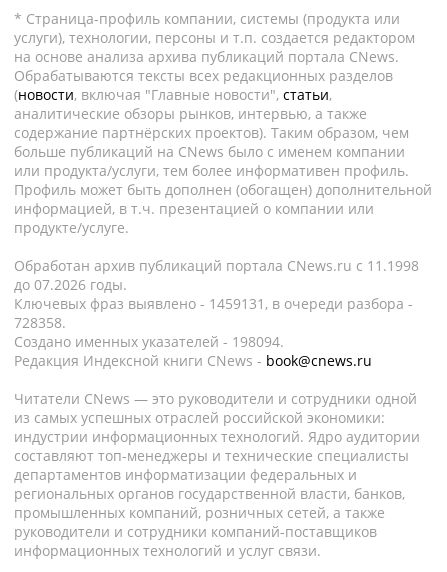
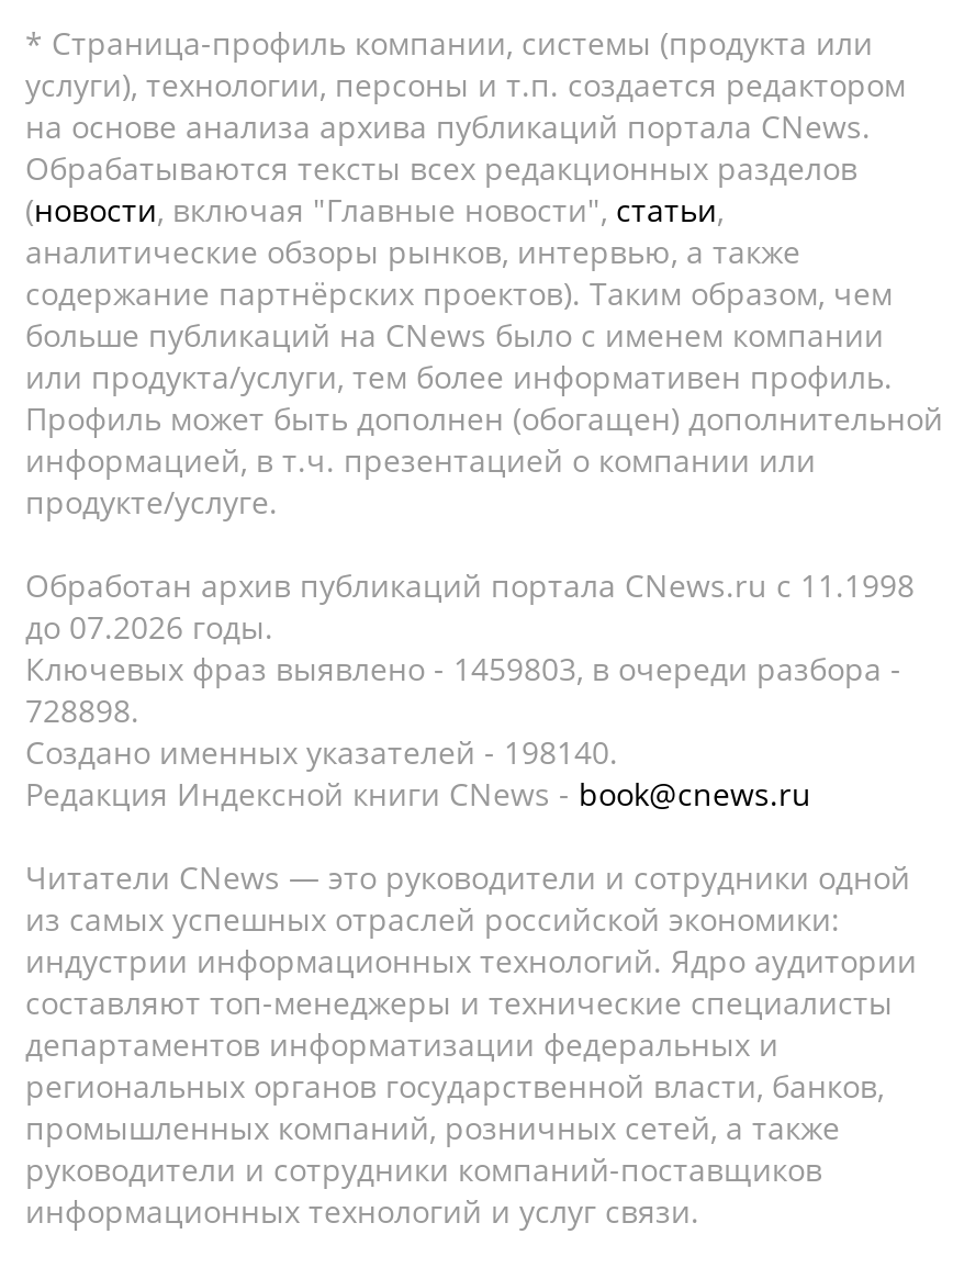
[14,294,413,313] Ключевых фраз выявлено - 1459131, в очереди разбора - -> [25,648,901,689] Ключевых фраз выявлено - 1459803, в очереди разбора -
[14,313,66,332] 728358. -> [25,689,139,731] 728898.
[14,332,284,351] Создано именных указателей - 198094. -> [25,731,618,773] Создано именных указателей - 198140.

